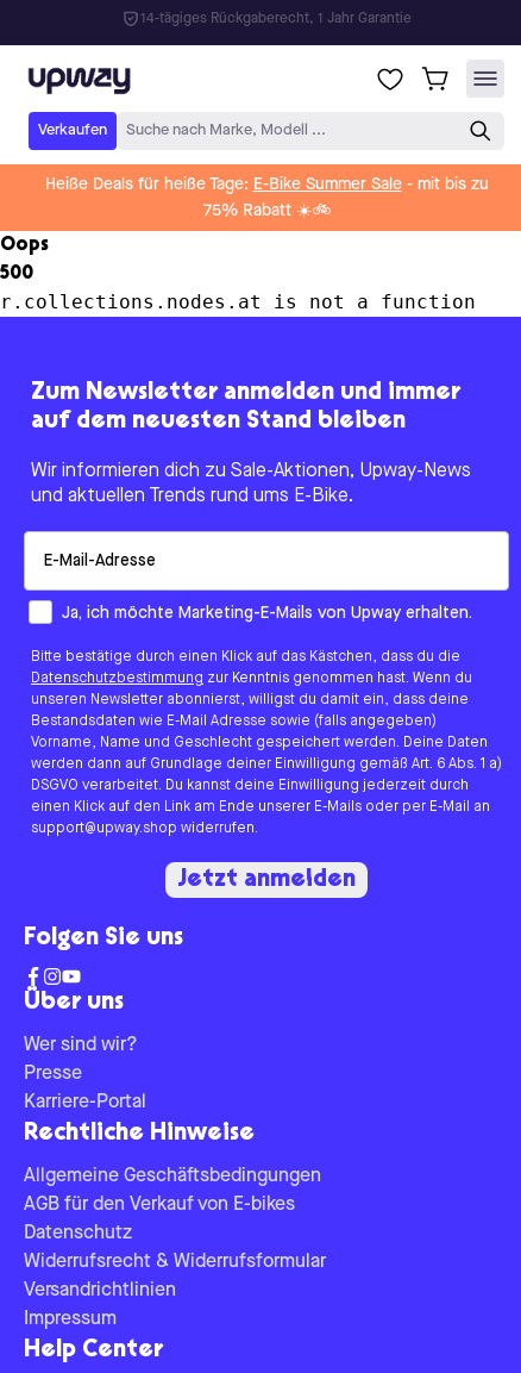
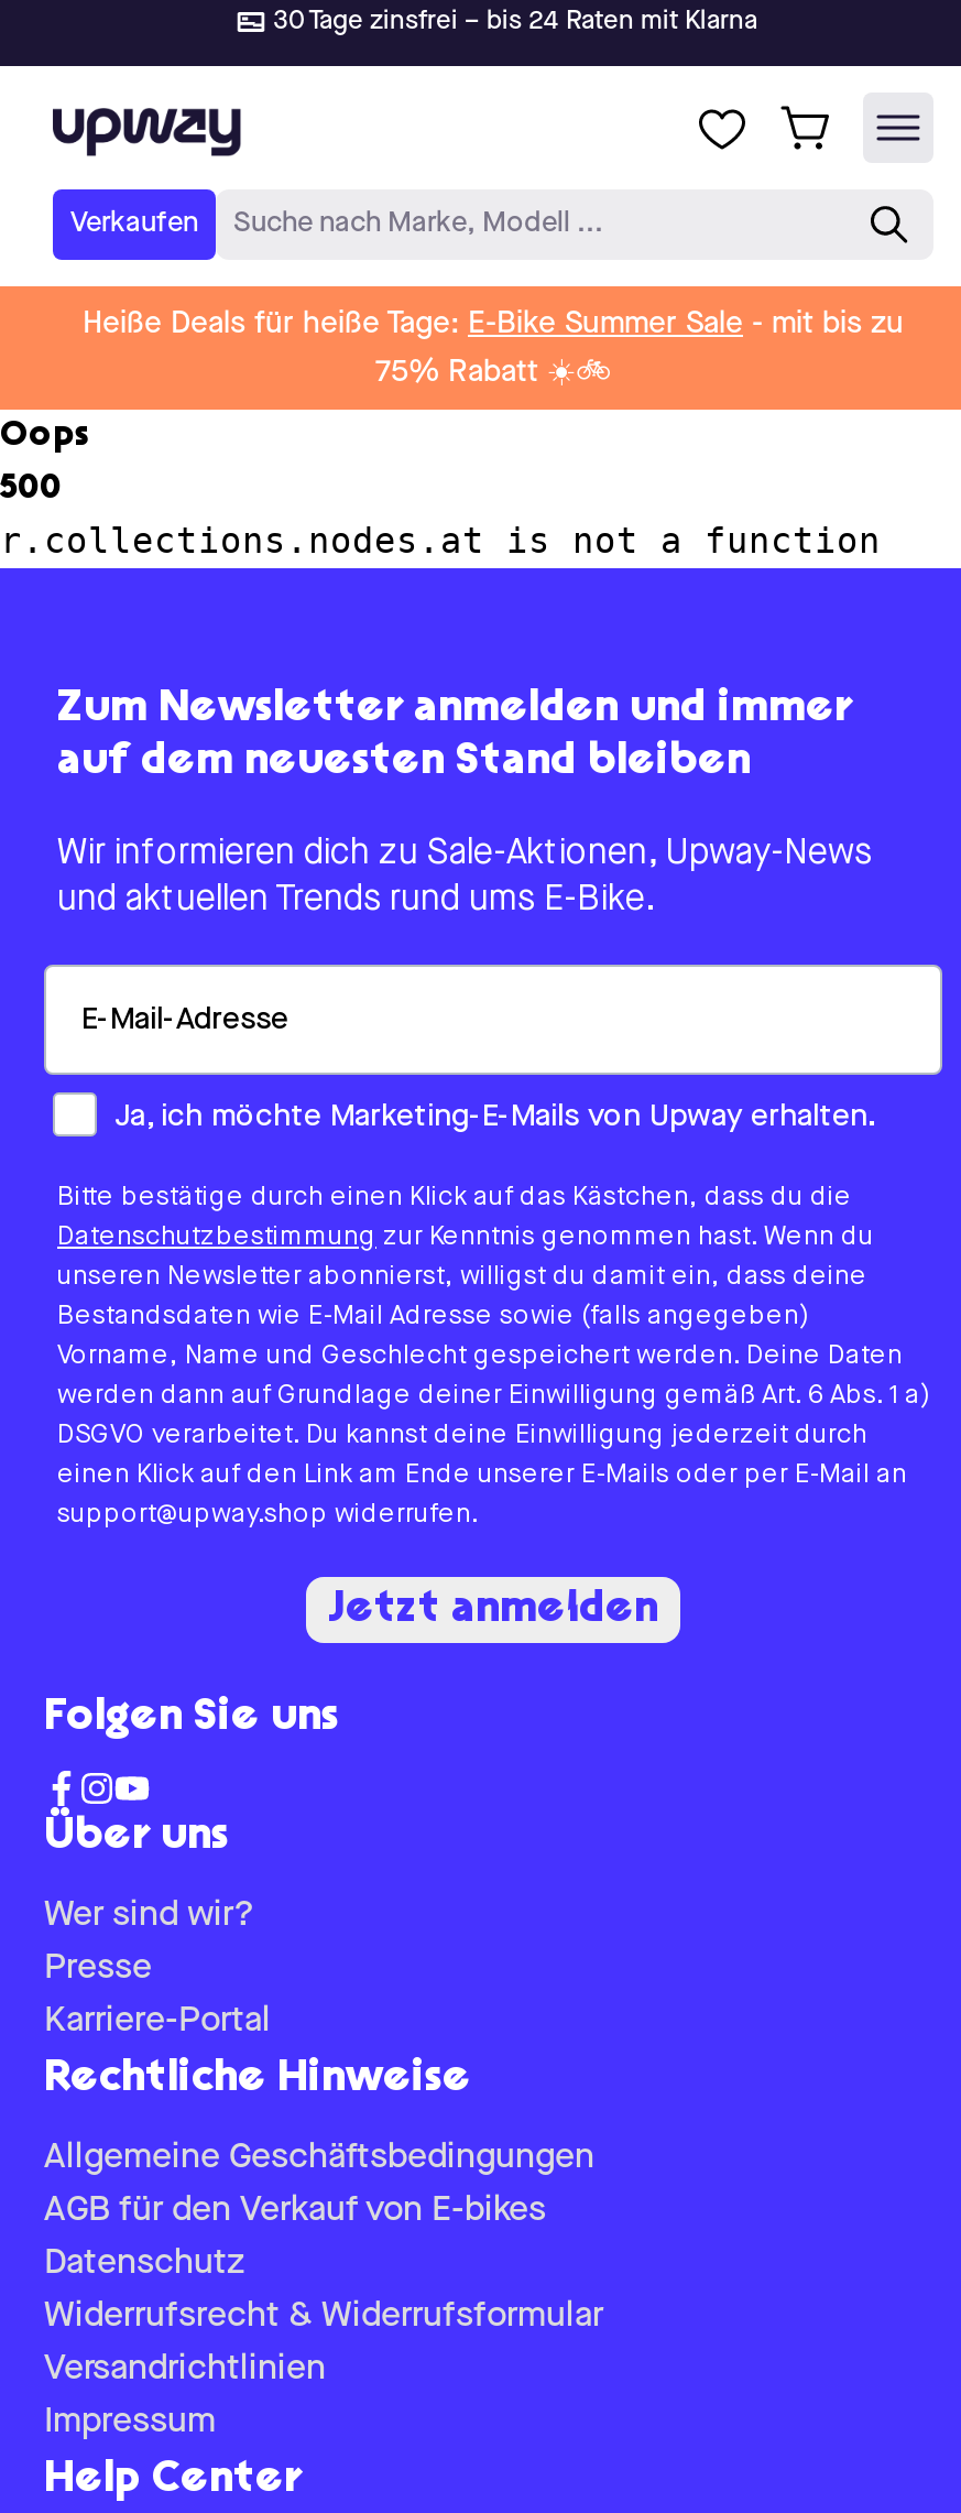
[140,12,412,26] 14-tägiges Rückgaberecht, 1 Jahr Garantie -> [273,9,757,35] 30 Tage zinsfrei – bis 24 Raten mit Klarna

